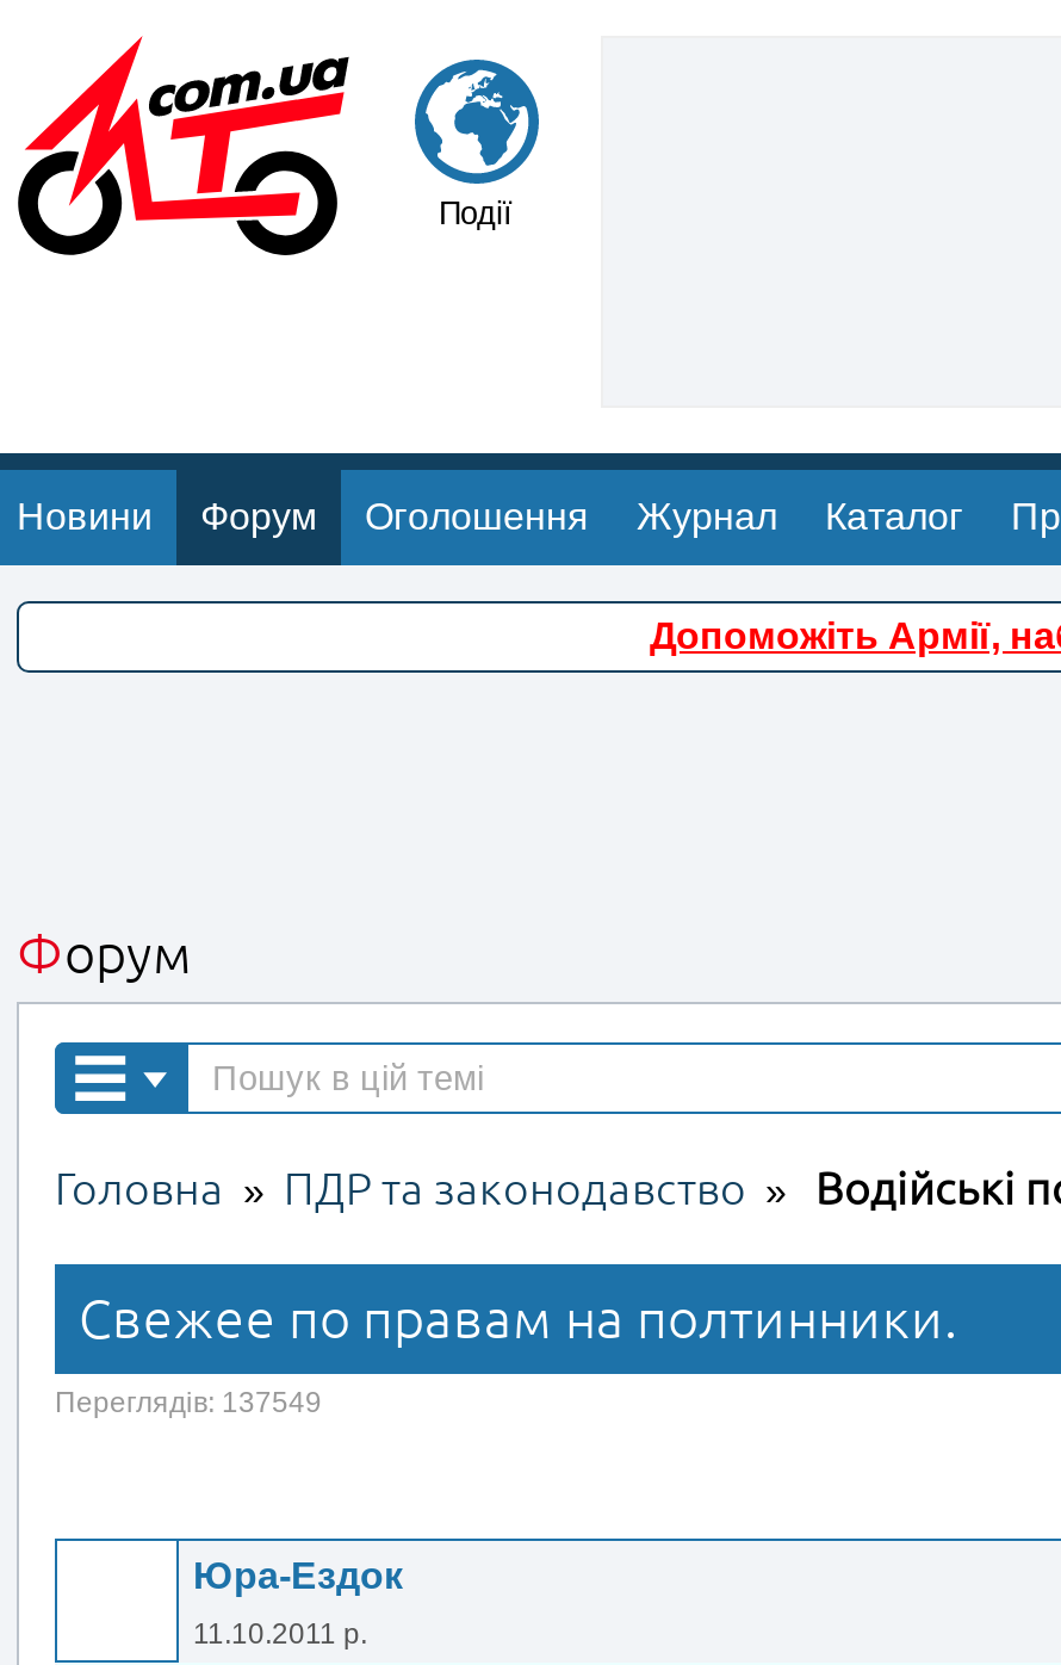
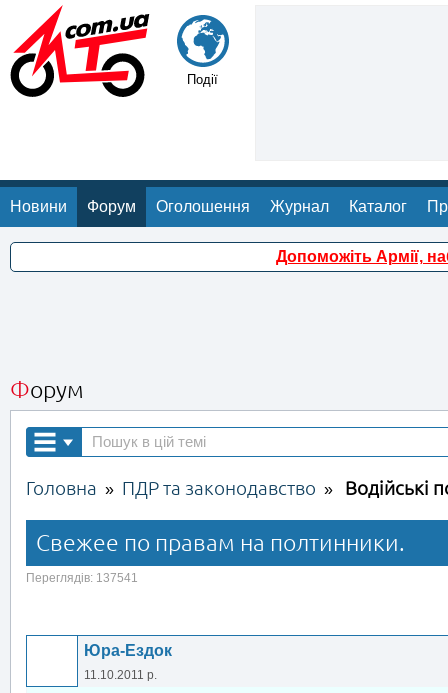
[55,1386,322,1419] Переглядів: 137549 -> [26,571,138,585] Переглядів: 137541

